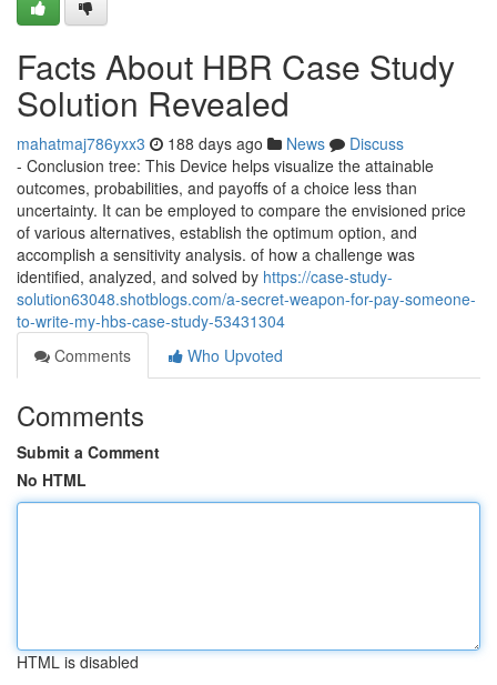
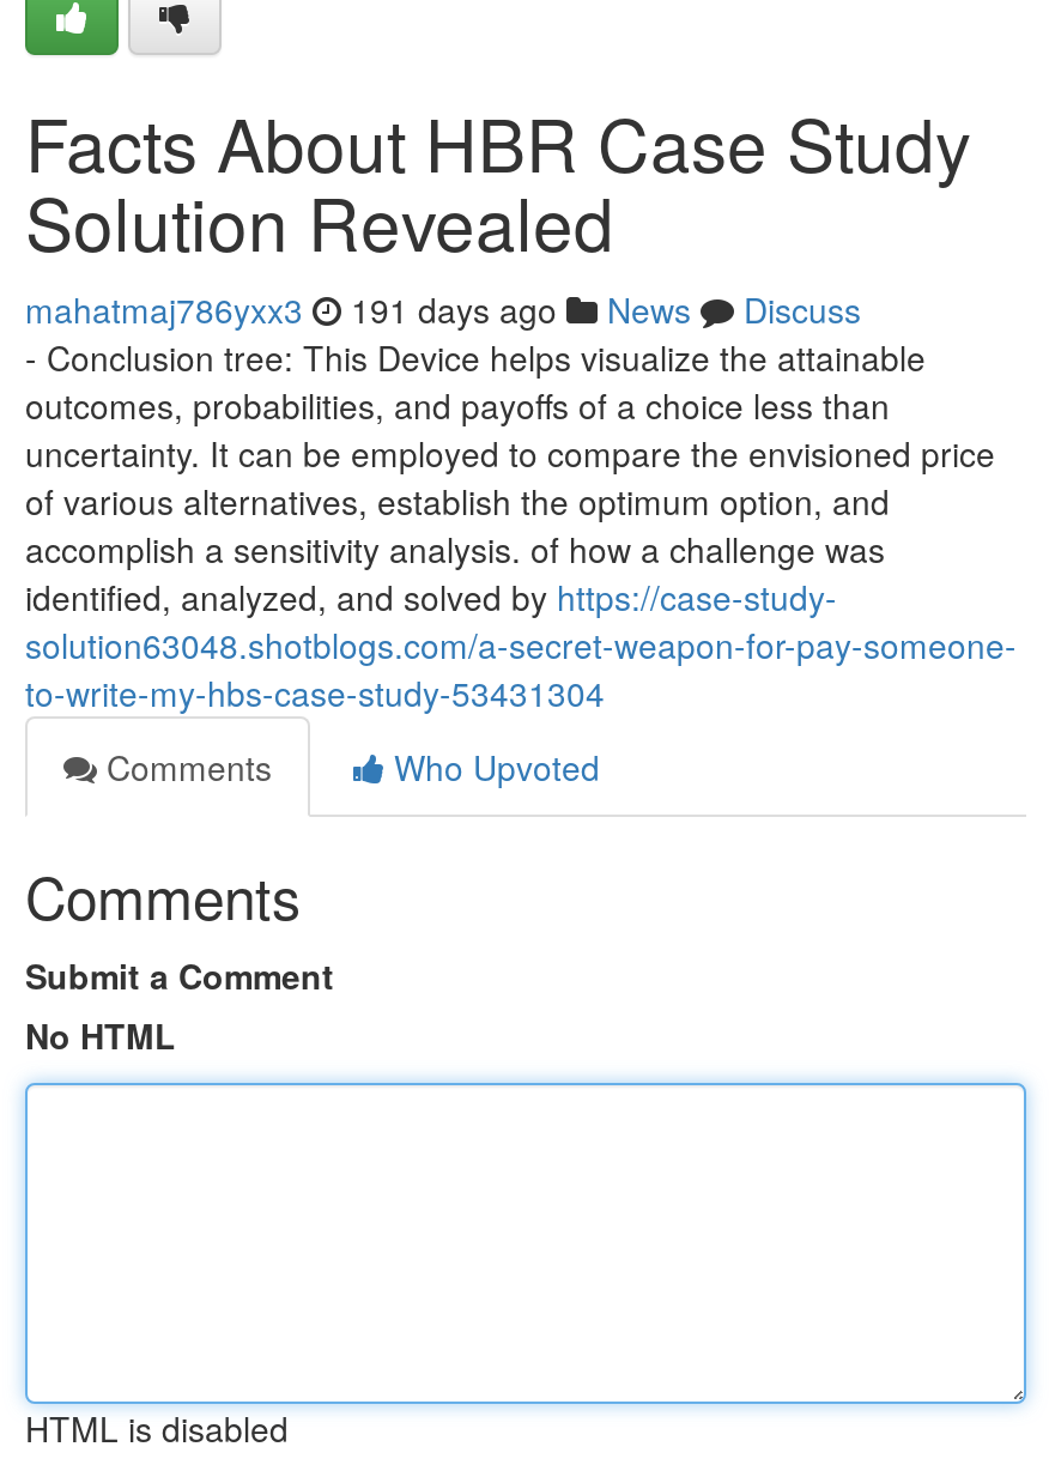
[17,132,404,154] mahatmaj786yxx3 188 days ago News Discuss -> [25,285,861,333] mahatmaj786yxx3 191 days ago News Discuss

